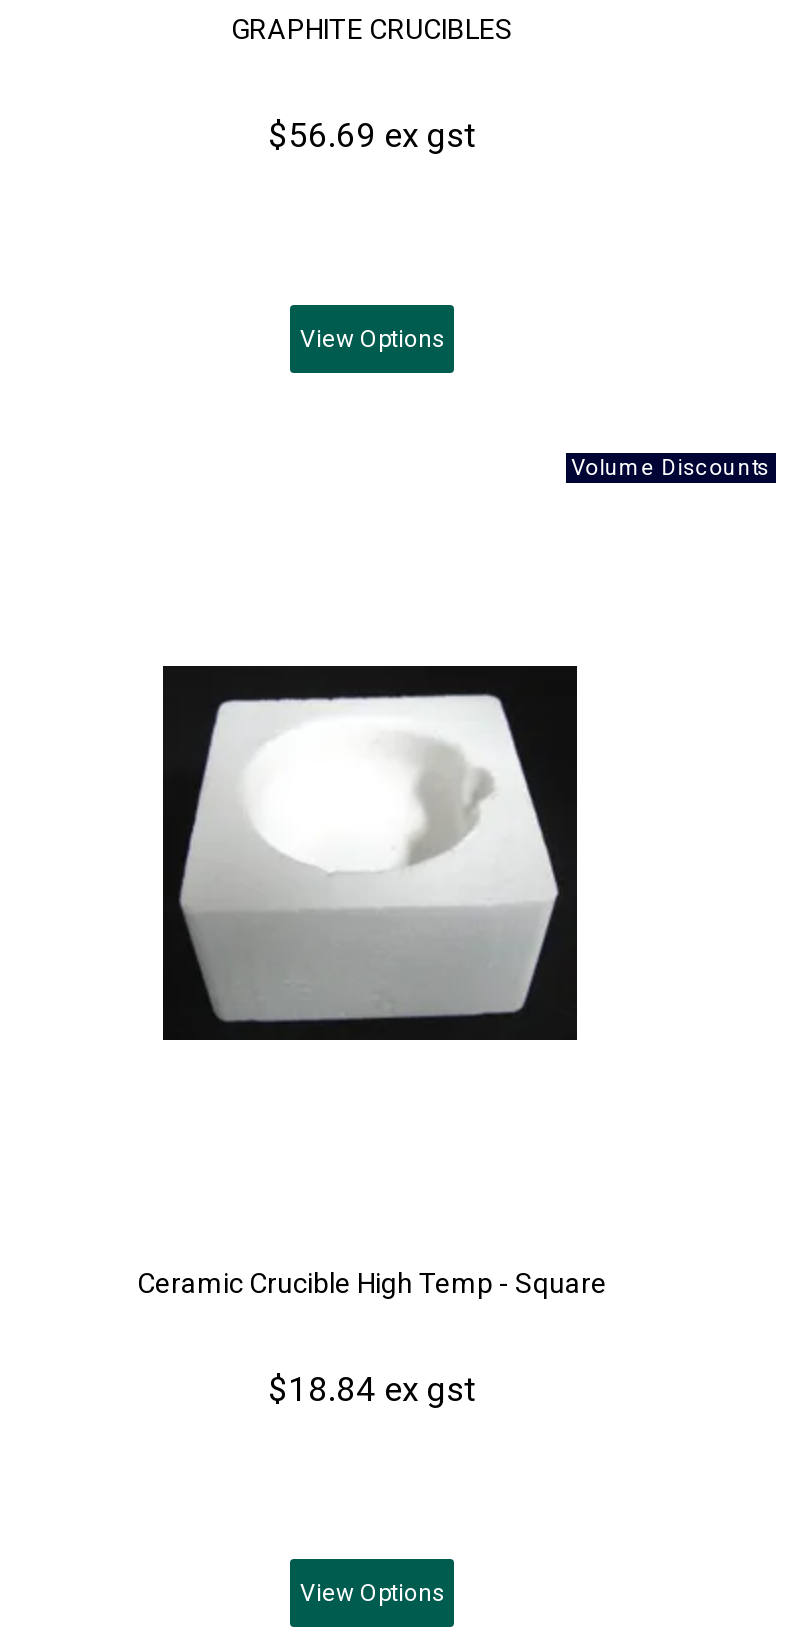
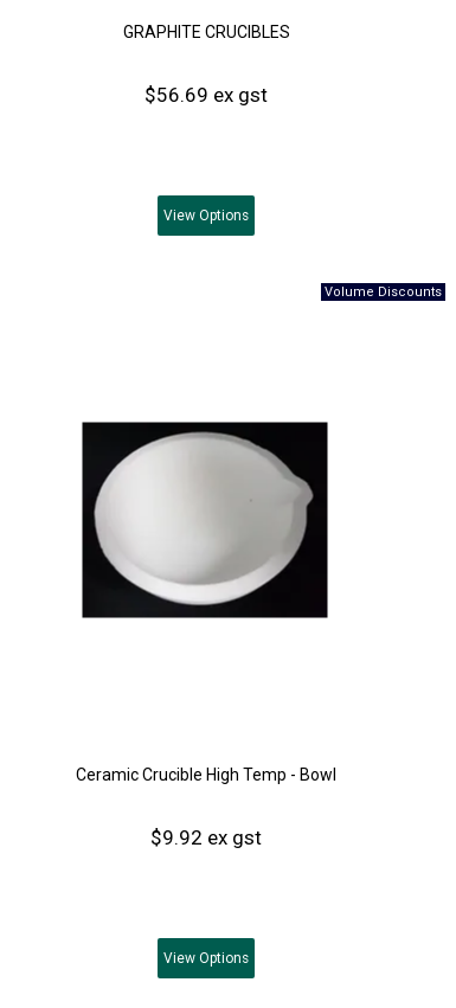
[160,663,580,1043] [image] -> [82,409,328,631] [image]
[137,1267,607,1299] Ceramic Crucible High Temp - Square -> [76,765,336,784] Ceramic Crucible High Temp - Bowl
[268,1369,476,1409] $18.84 ex gst -> [150,825,262,849] $9.92 ex gst

